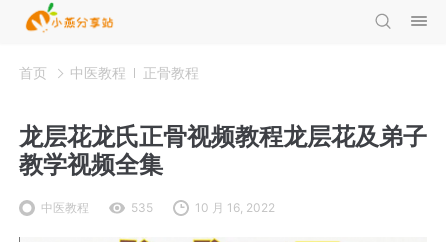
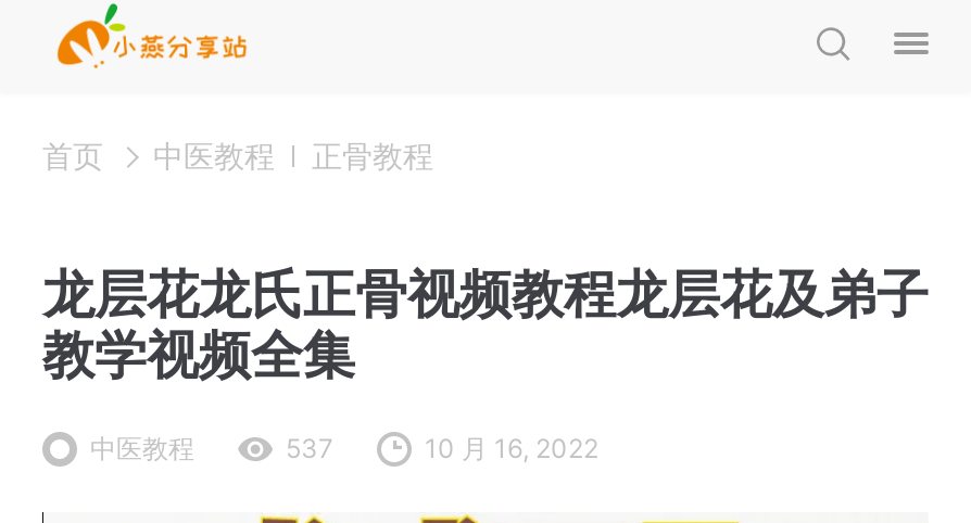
[131,200,153,215] 535 -> [286,432,333,464] 537

